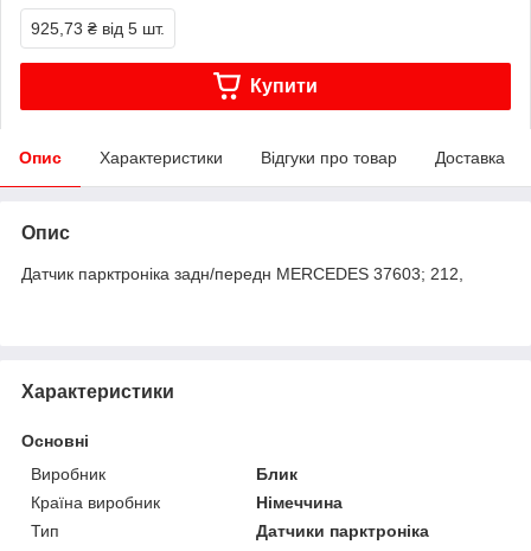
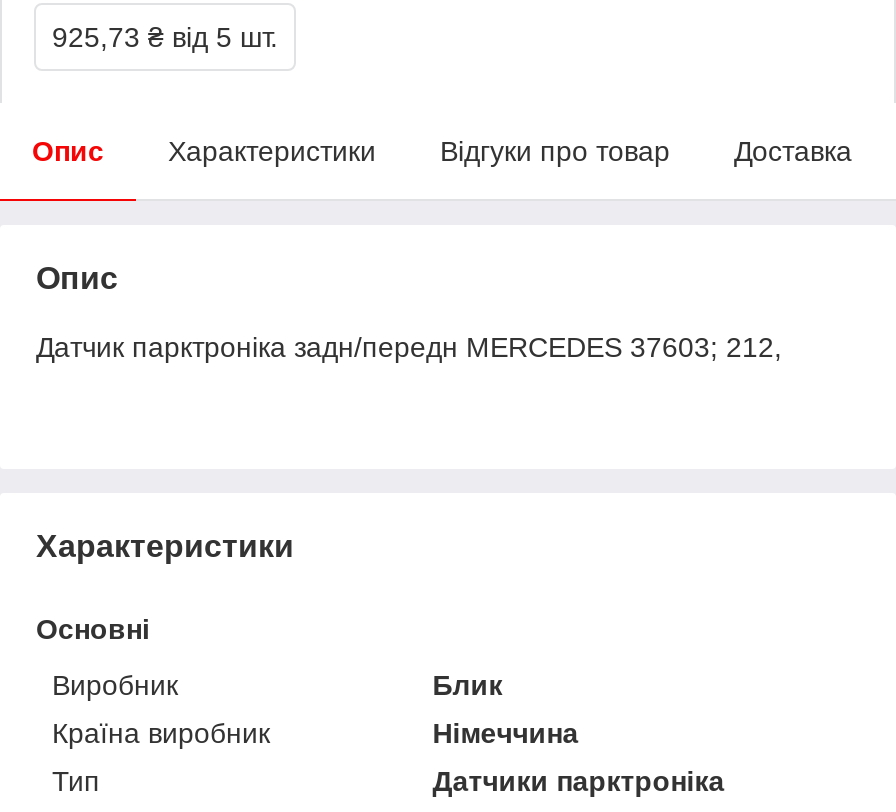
[250,76,318,96] Купити -> none

